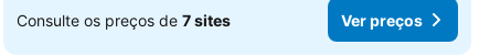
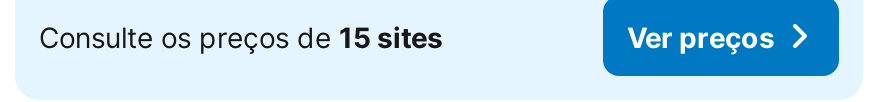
[17,10,231,29] Consulte os preços de 7 sites -> [39,19,443,53] Consulte os preços de 15 sites

